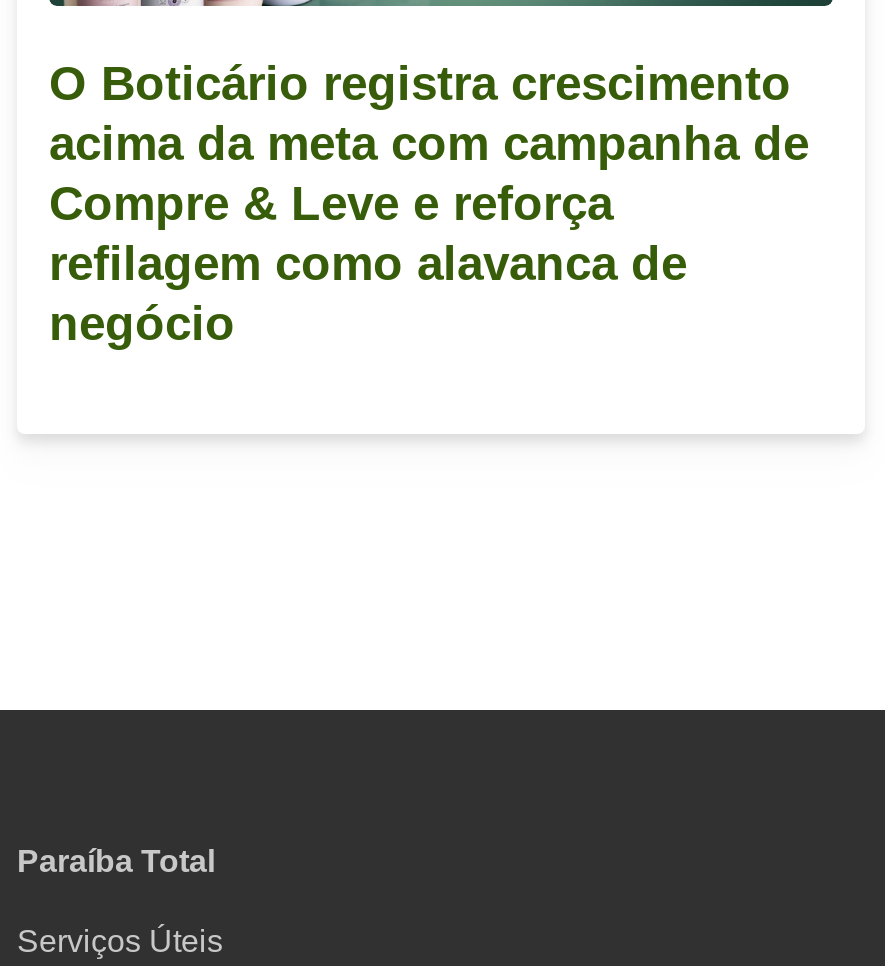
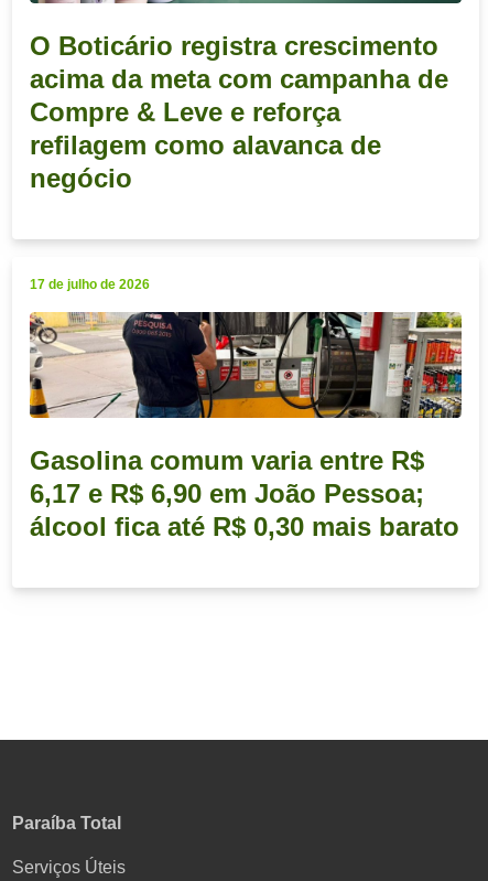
none -> [29,311,463,542] [image] | Gasolina comum varia entre R$ | 6,17 e R$ 6,90 em João Pessoa; | álcool fica até R$ 0,30 mais barato
none -> [30,277,150,292] 17 de julho de 2026

